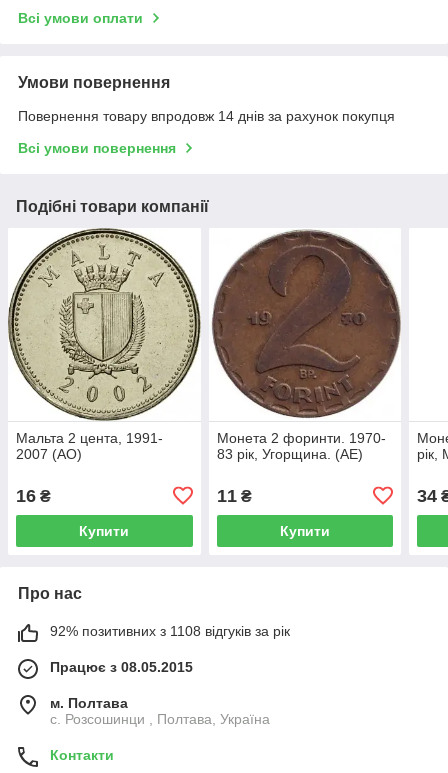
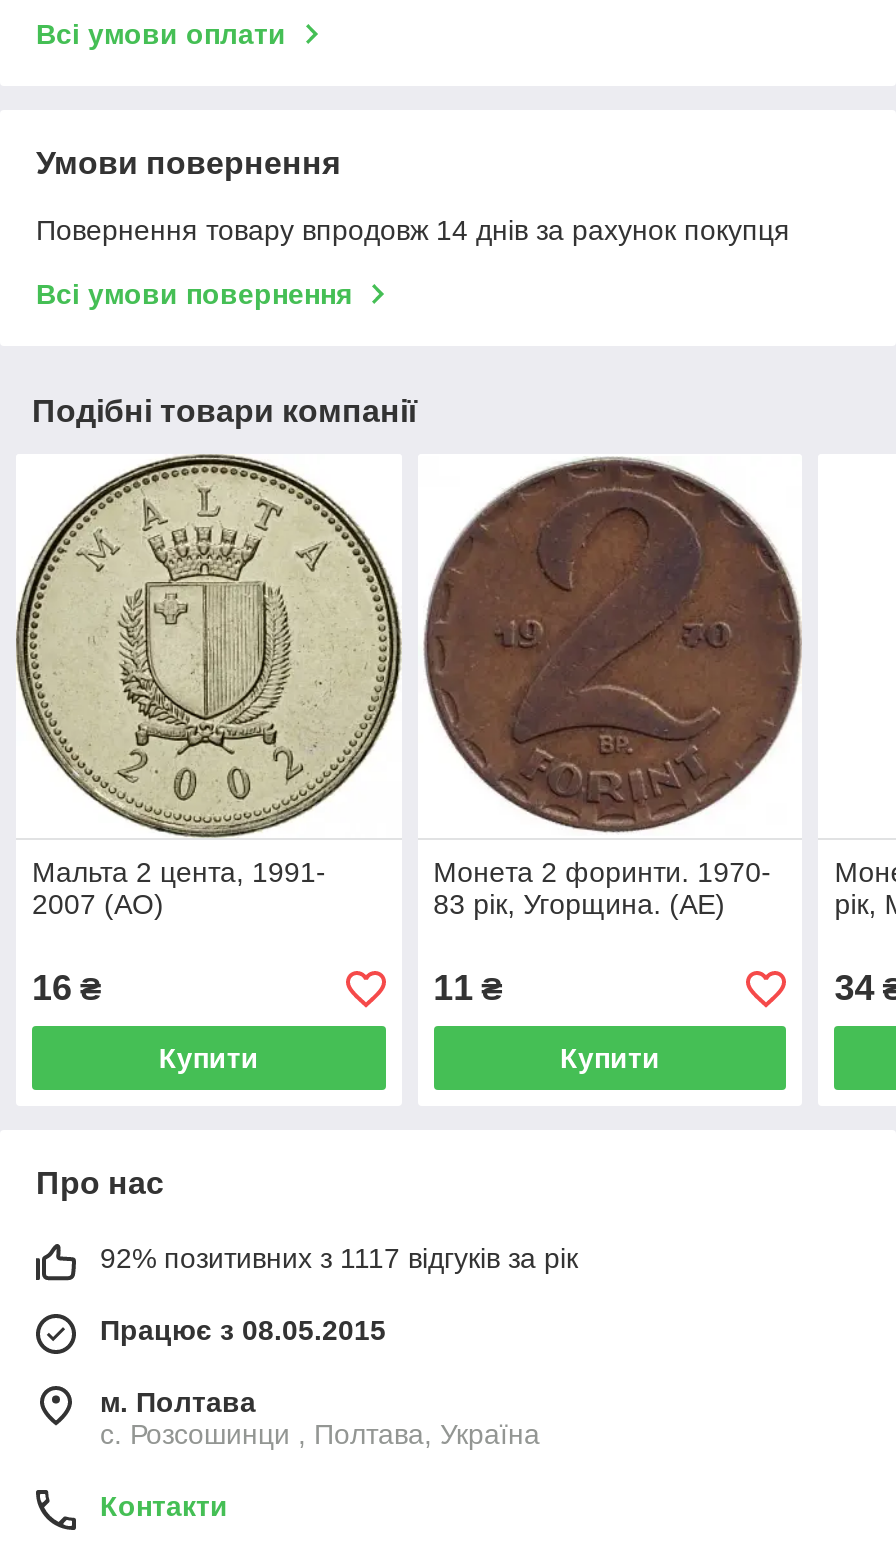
[50,623,290,639] 92% позитивних з 1108 відгуків за рік -> [100,1243,578,1275] 92% позитивних з 1117 відгуків за рік

